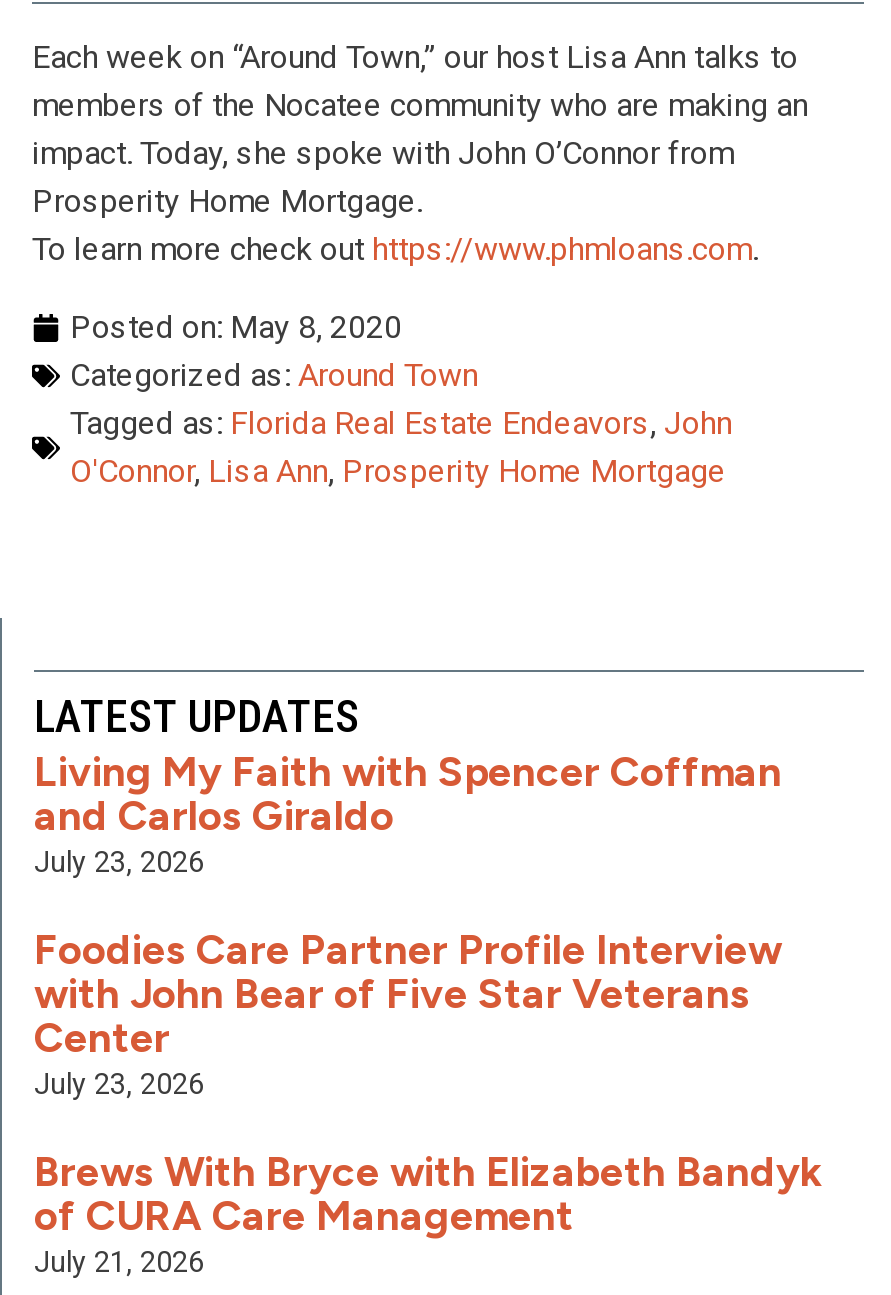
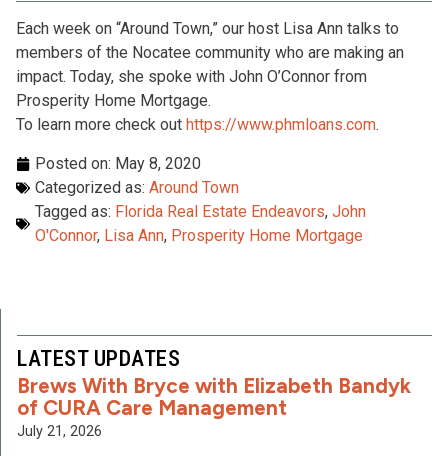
[34,746,782,1102] Living My Faith with Spencer Coffman | and Carlos Giraldo | July 23, 2026 | Foodies Care Partner Profile Interview | with John Bear of Five Star Veterans | Center | July 23, 2026 -> none

